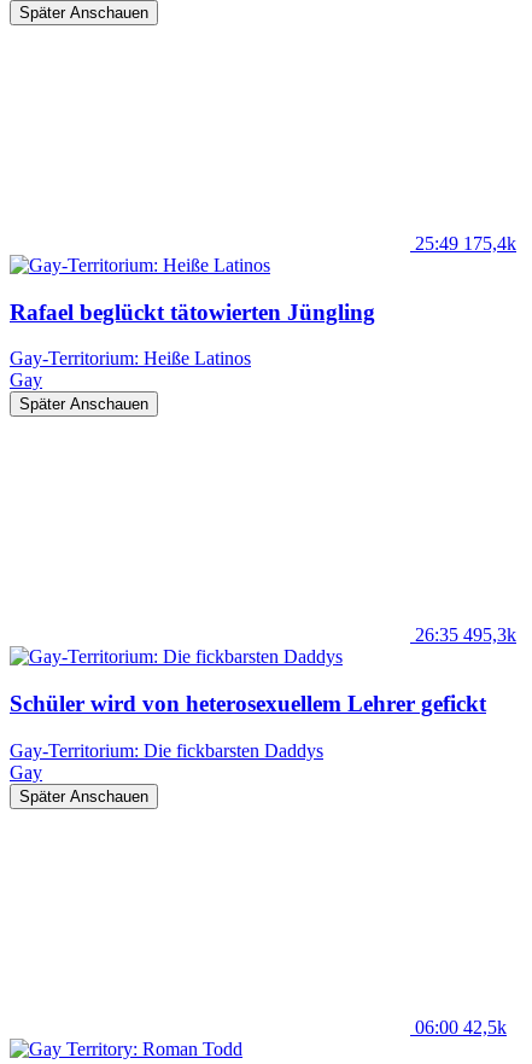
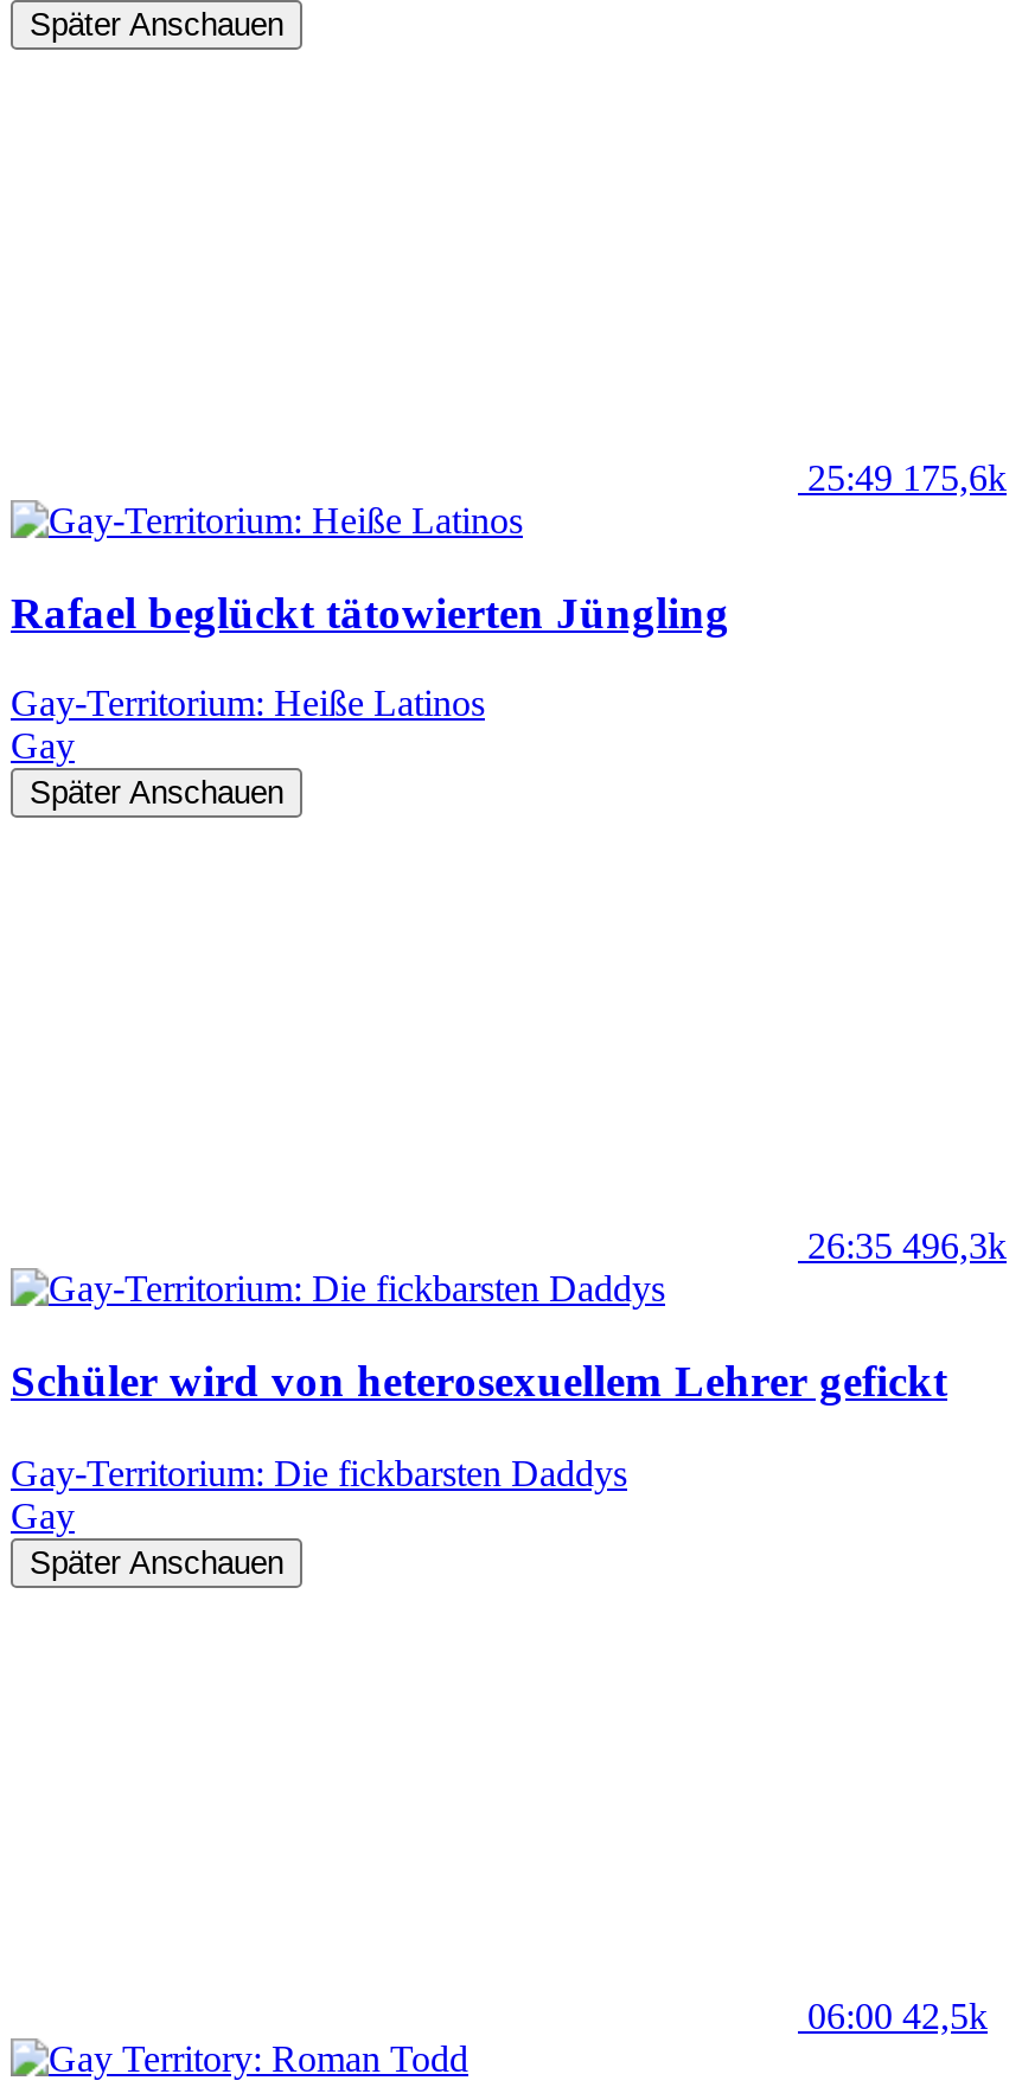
[415,233,516,254] 25:49 175,4k -> [807,457,1007,498] 25:49 175,6k
[415,625,516,645] 26:35 495,3k -> [807,1226,1007,1267] 26:35 496,3k

